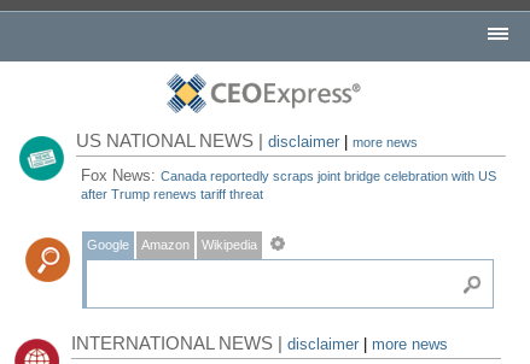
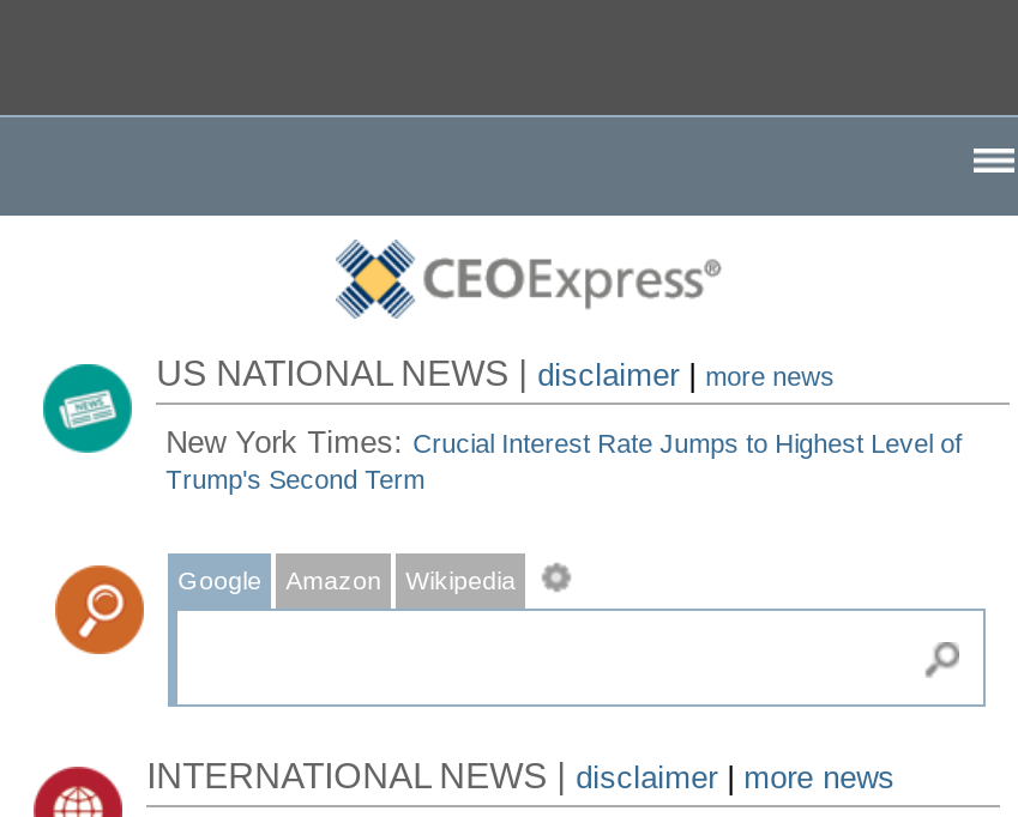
[81,166,496,201] Fox News: Canada reportedly scraps joint bridge celebration with US | after Trump renews tariff threat -> [166,424,962,494] New York Times: Crucial Interest Rate Jumps to Highest Level of | Trump's Second Term

